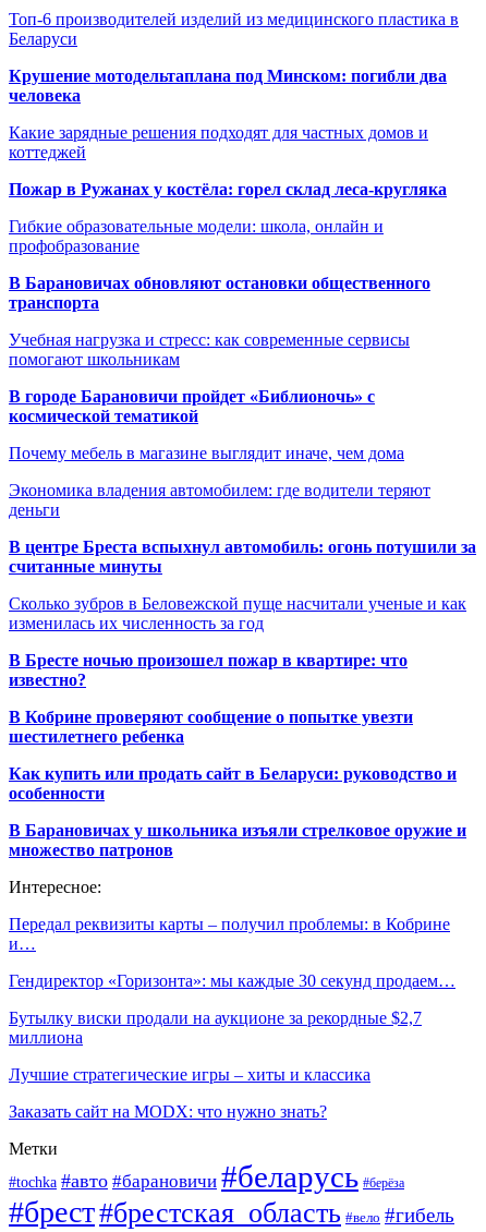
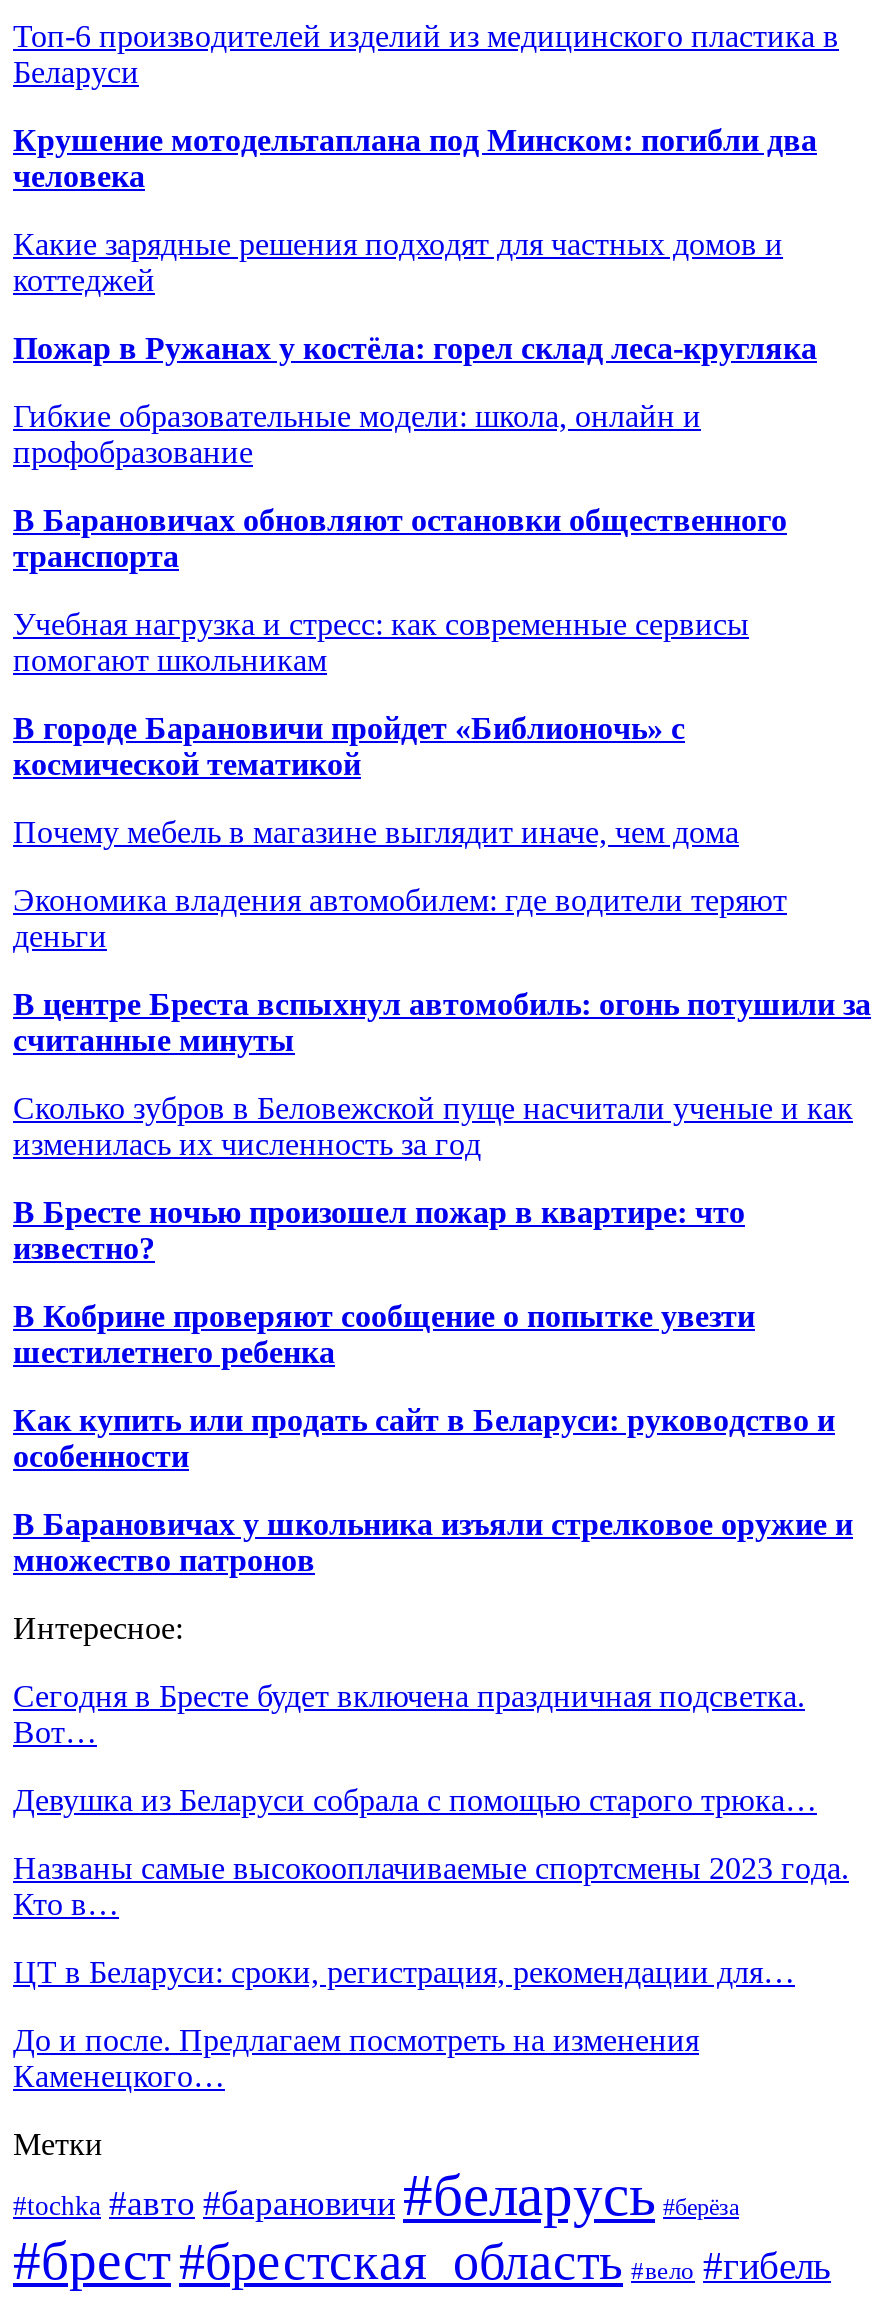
[9,914,450,952] Передал реквизиты карты – получил проблемы: в Кобрине | и… -> [13,1678,805,1748] Сегодня в Бресте будет включена праздничная подсветка. | Вот…
[9,971,455,990] Гендиректор «Горизонта»: мы каждые 30 секунд продаем… -> [13,1782,817,1816] Девушка из Беларуси собрала с помощью старого трюка…
[9,1008,422,1046] Бутылку виски продали на аукционе за рекордные $2,7 | миллиона -> [13,1850,849,1920] Названы самые высокооплачиваемые спортсмены 2023 года. | Кто в…
[9,1065,370,1083] Лучшие стратегические игры – хиты и классика -> [13,1954,795,1988] ЦТ в Беларуси: сроки, регистрация, рекомендации для…
[9,1102,327,1120] Заказать сайт на MODX: что нужно знать? -> [13,2022,699,2092] До и после. Предлагаем посмотреть на изменения | Каменецкого…

